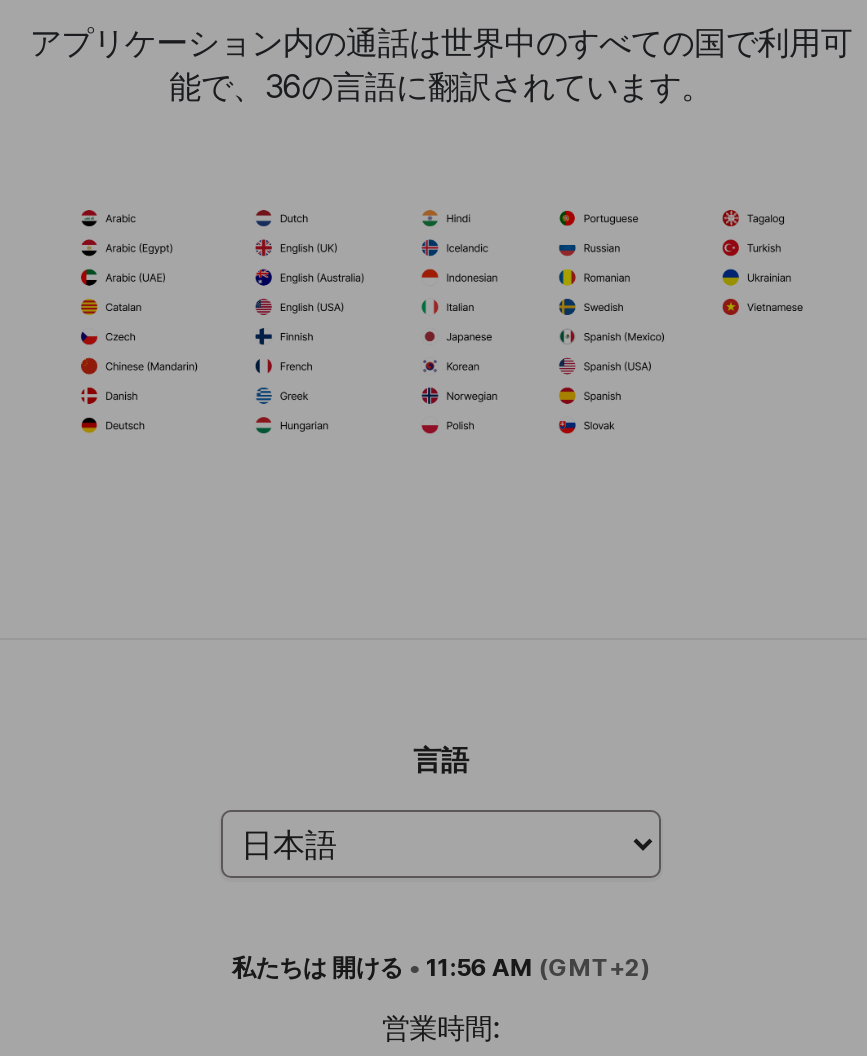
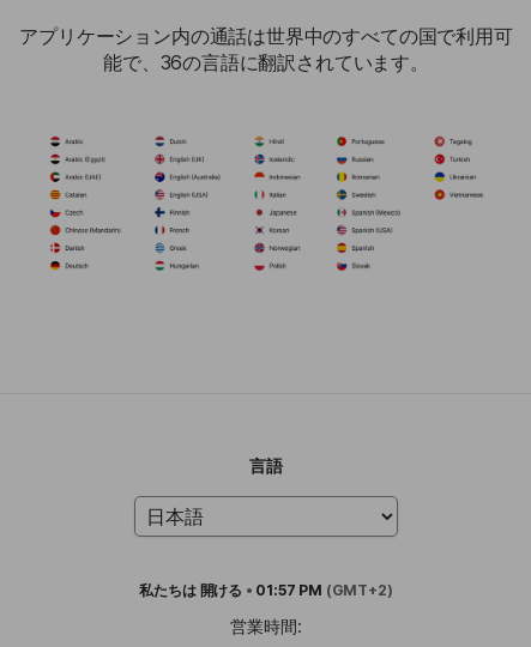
[232,953,650,983] 私たちは開ける • 11:56 AM (GMT+2) -> [140,582,393,600] 私たちは開ける • 01:57 PM (GMT+2)

